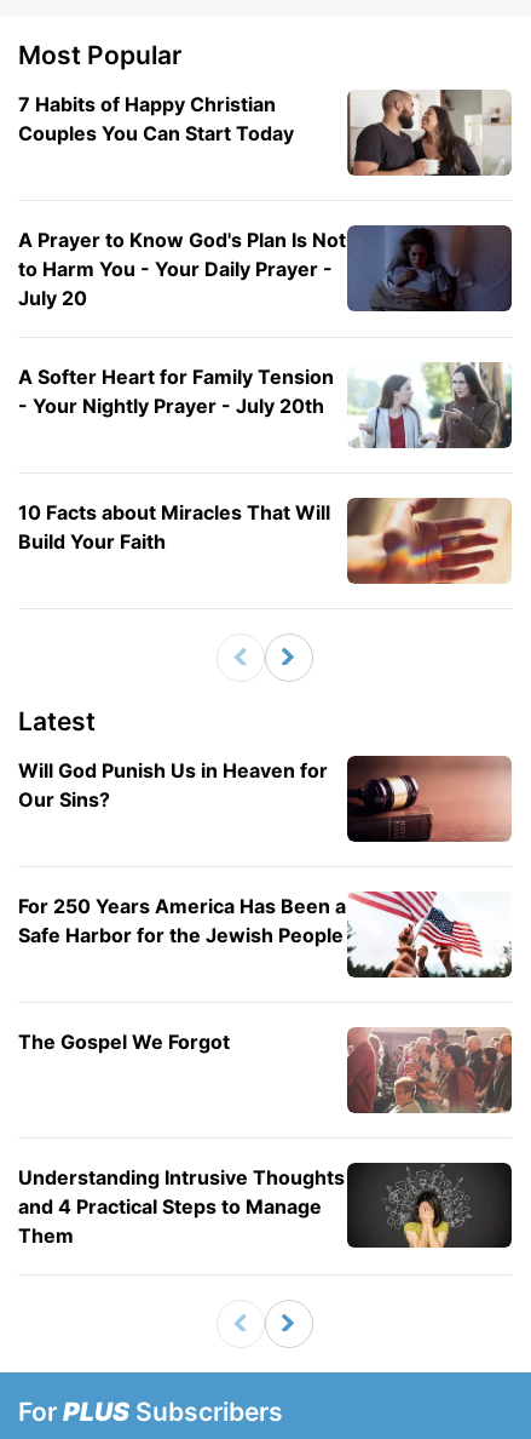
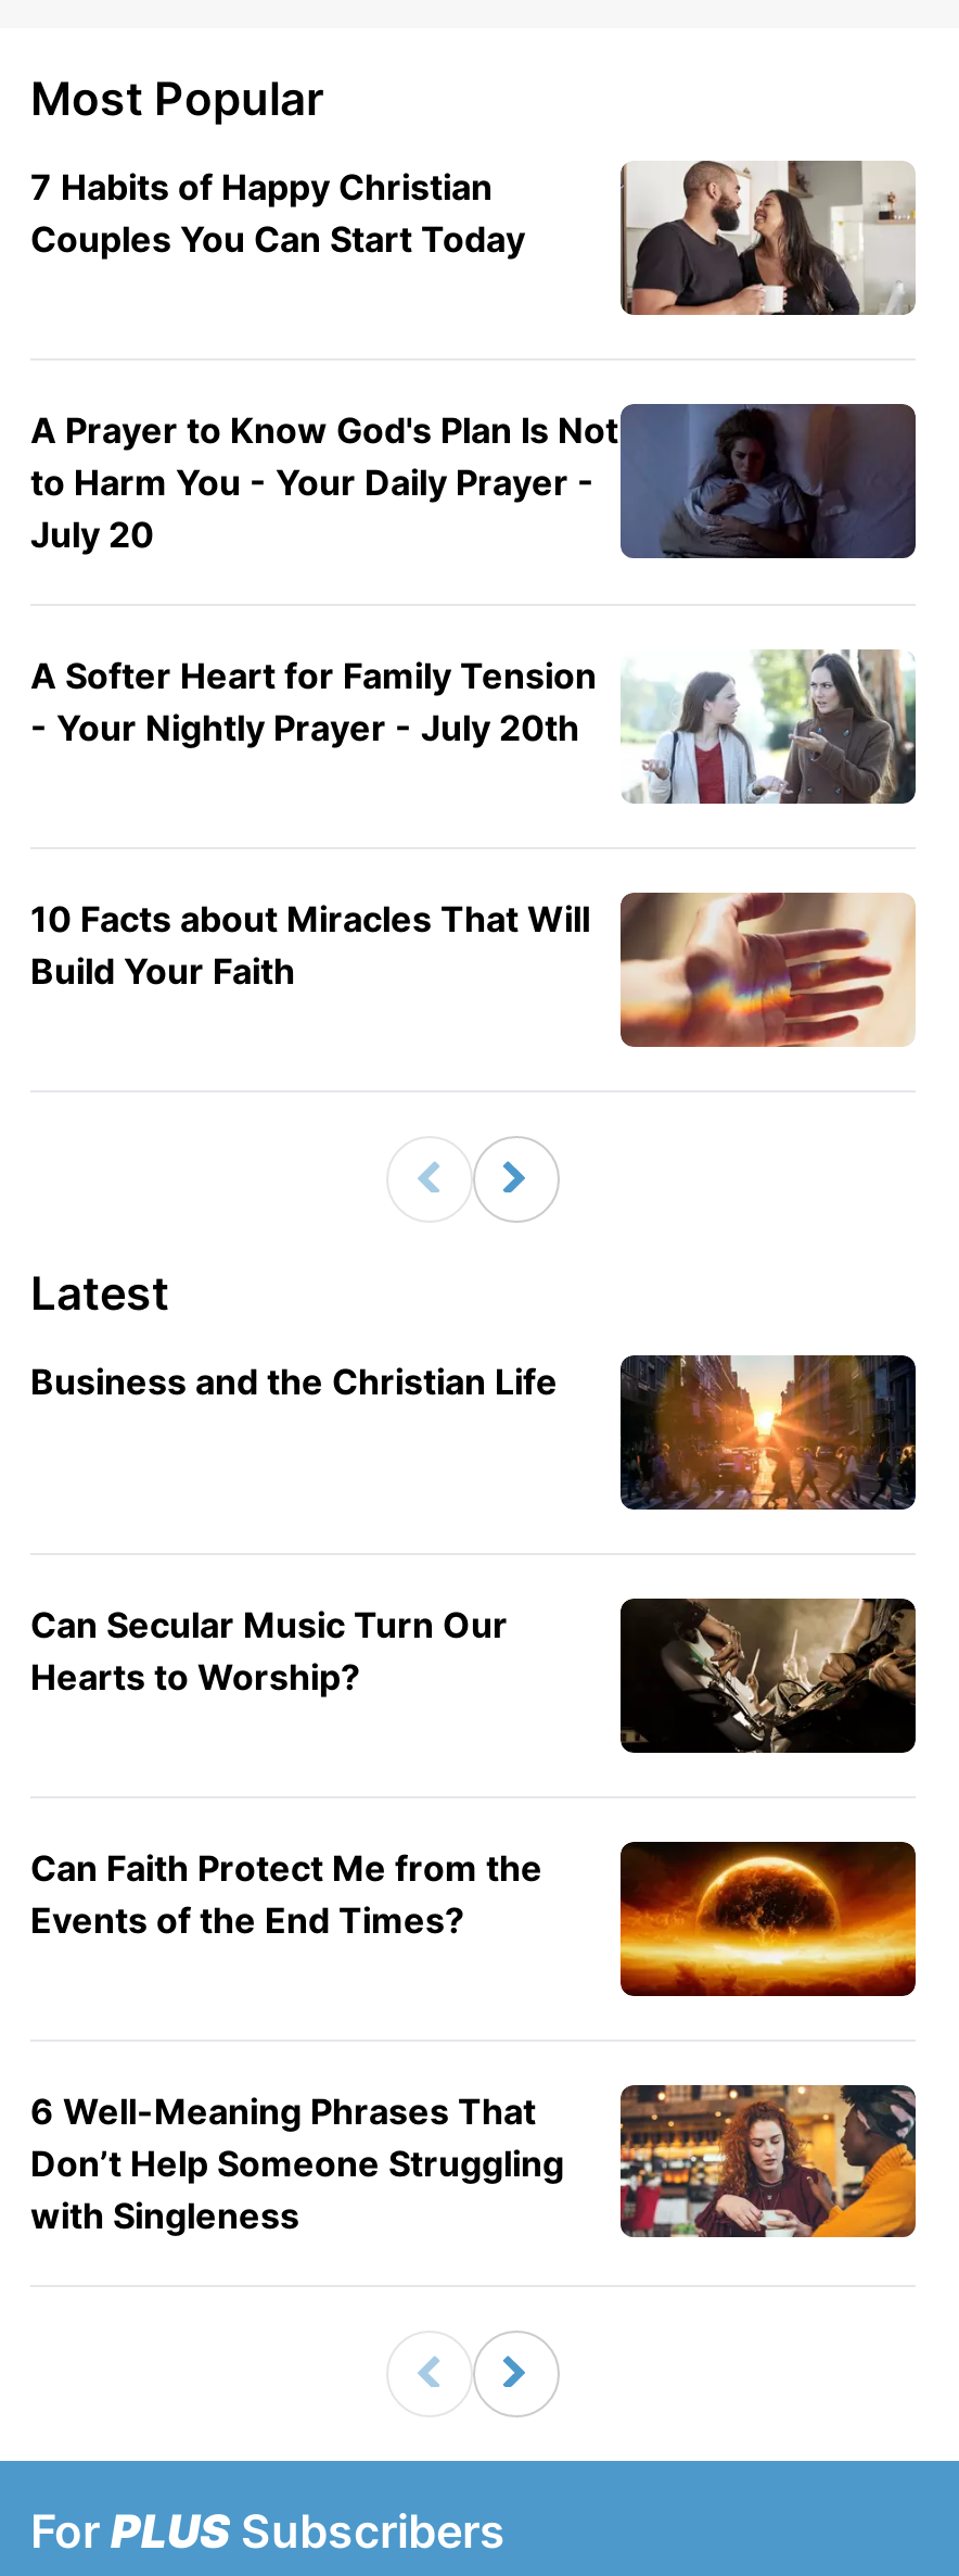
[18,755,512,843] [image] | Will God Punish Us in Heaven for | Our Sins? -> [30,1355,918,1512] [image] | Business and the Christian Life
[18,894,346,947] For 250 Years America Has Been a | Safe Harbor for the Jewish People -> [30,1603,508,1698] Can Secular Music Turn Our | Hearts to Worship?
[346,890,513,979] [image] -> [621,1596,918,1755] [image]
[18,1029,230,1053] The Gospel We Forgot -> [30,1846,542,1941] Can Faith Protect Me from the | Events of the End Times?
[346,1027,513,1114] [image] -> [618,1840,918,1998] [image]
[18,1162,513,1249] [image] | Understanding Intrusive Thoughts | and 4 Practical Steps to Manage | Them -> [30,2083,918,2239] [image] | 6 Well-Meaning Phrases That | Don’t Help Someone Struggling | with Singleness

